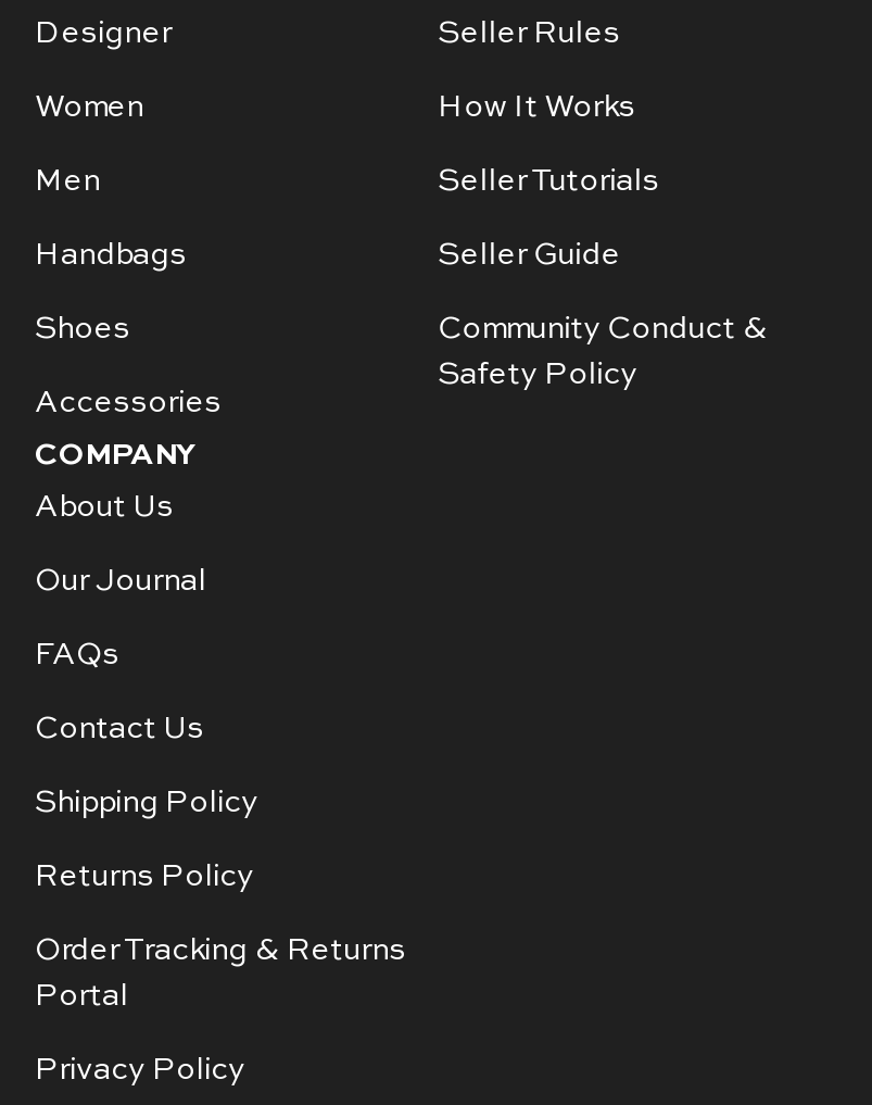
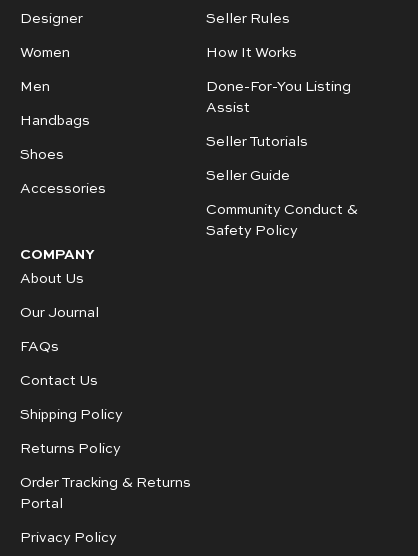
none -> [206,76,351,116] Done-For-You Listing | Assist

